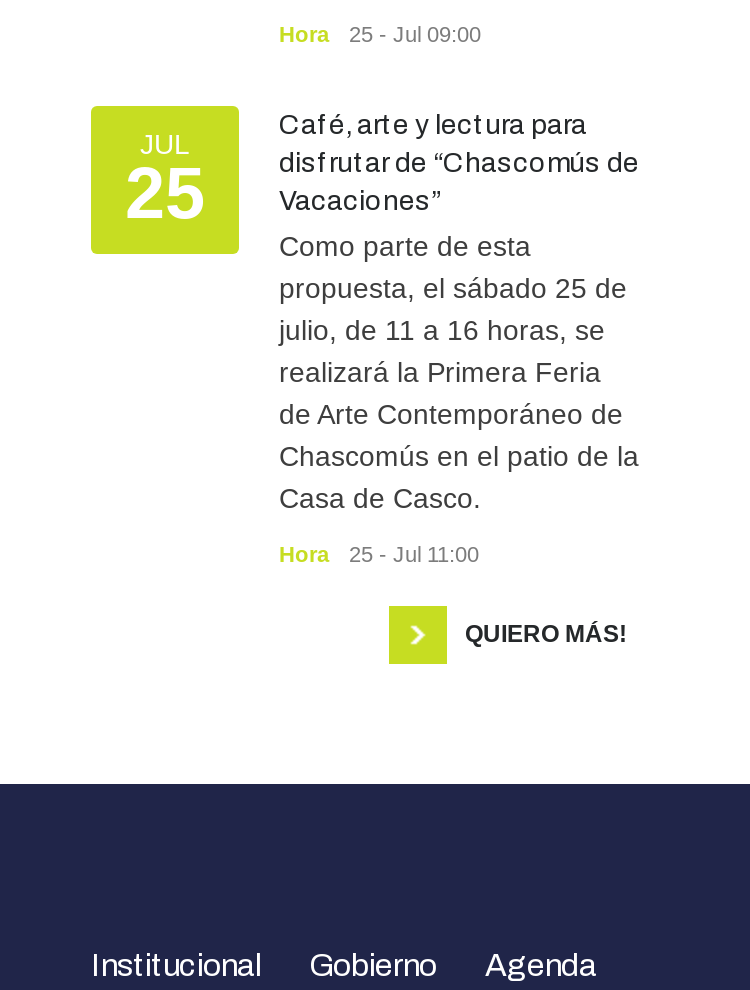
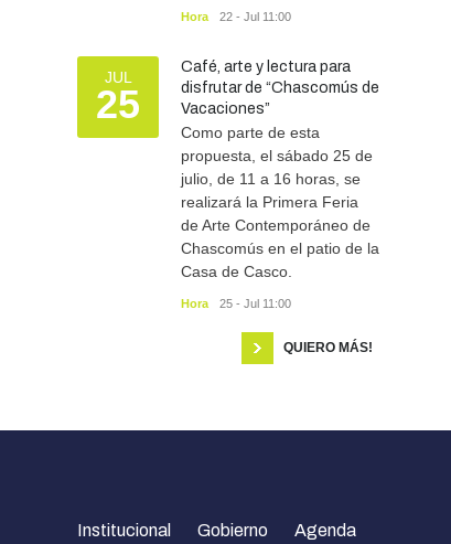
[279,22,481,46] Hora 25 - Jul 09:00 -> [181,10,291,23] Hora 22 - Jul 11:00

